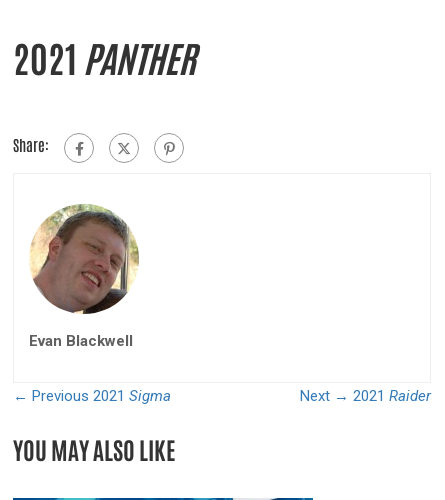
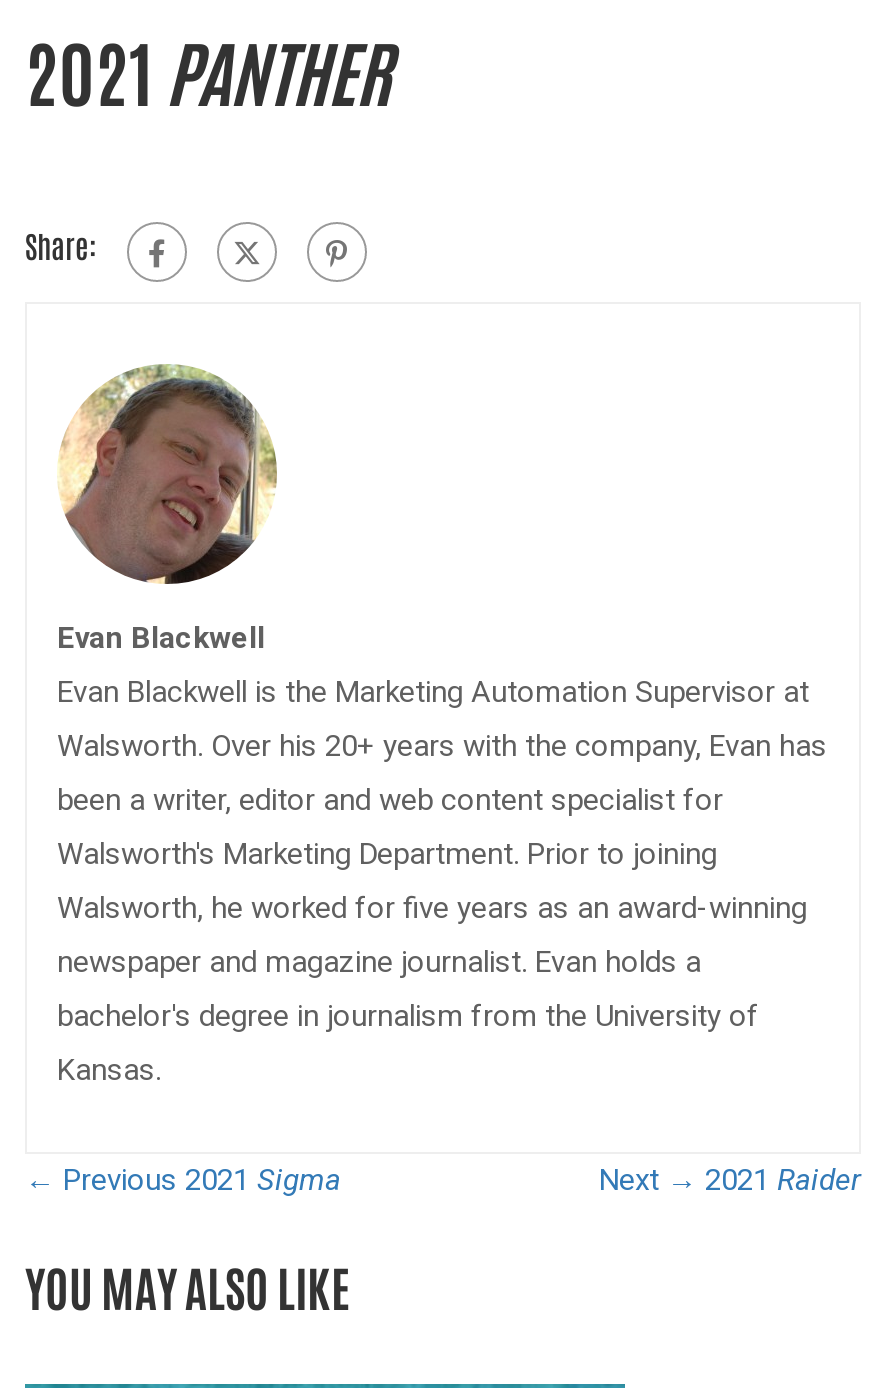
none -> [57,674,827,1088] Evan Blackwell is the Marketing Automation Supervisor at | Walsworth. Over his 20+ years with the company, Evan has | been a writer, editor and web content specialist for | Walsworth's Marketing Department. Prior to joining | Walsworth, he worked for five years as an award-winning | newspaper and magazine journalist. Evan holds a | bachelor's degree in journalism from the University of | Kansas.

